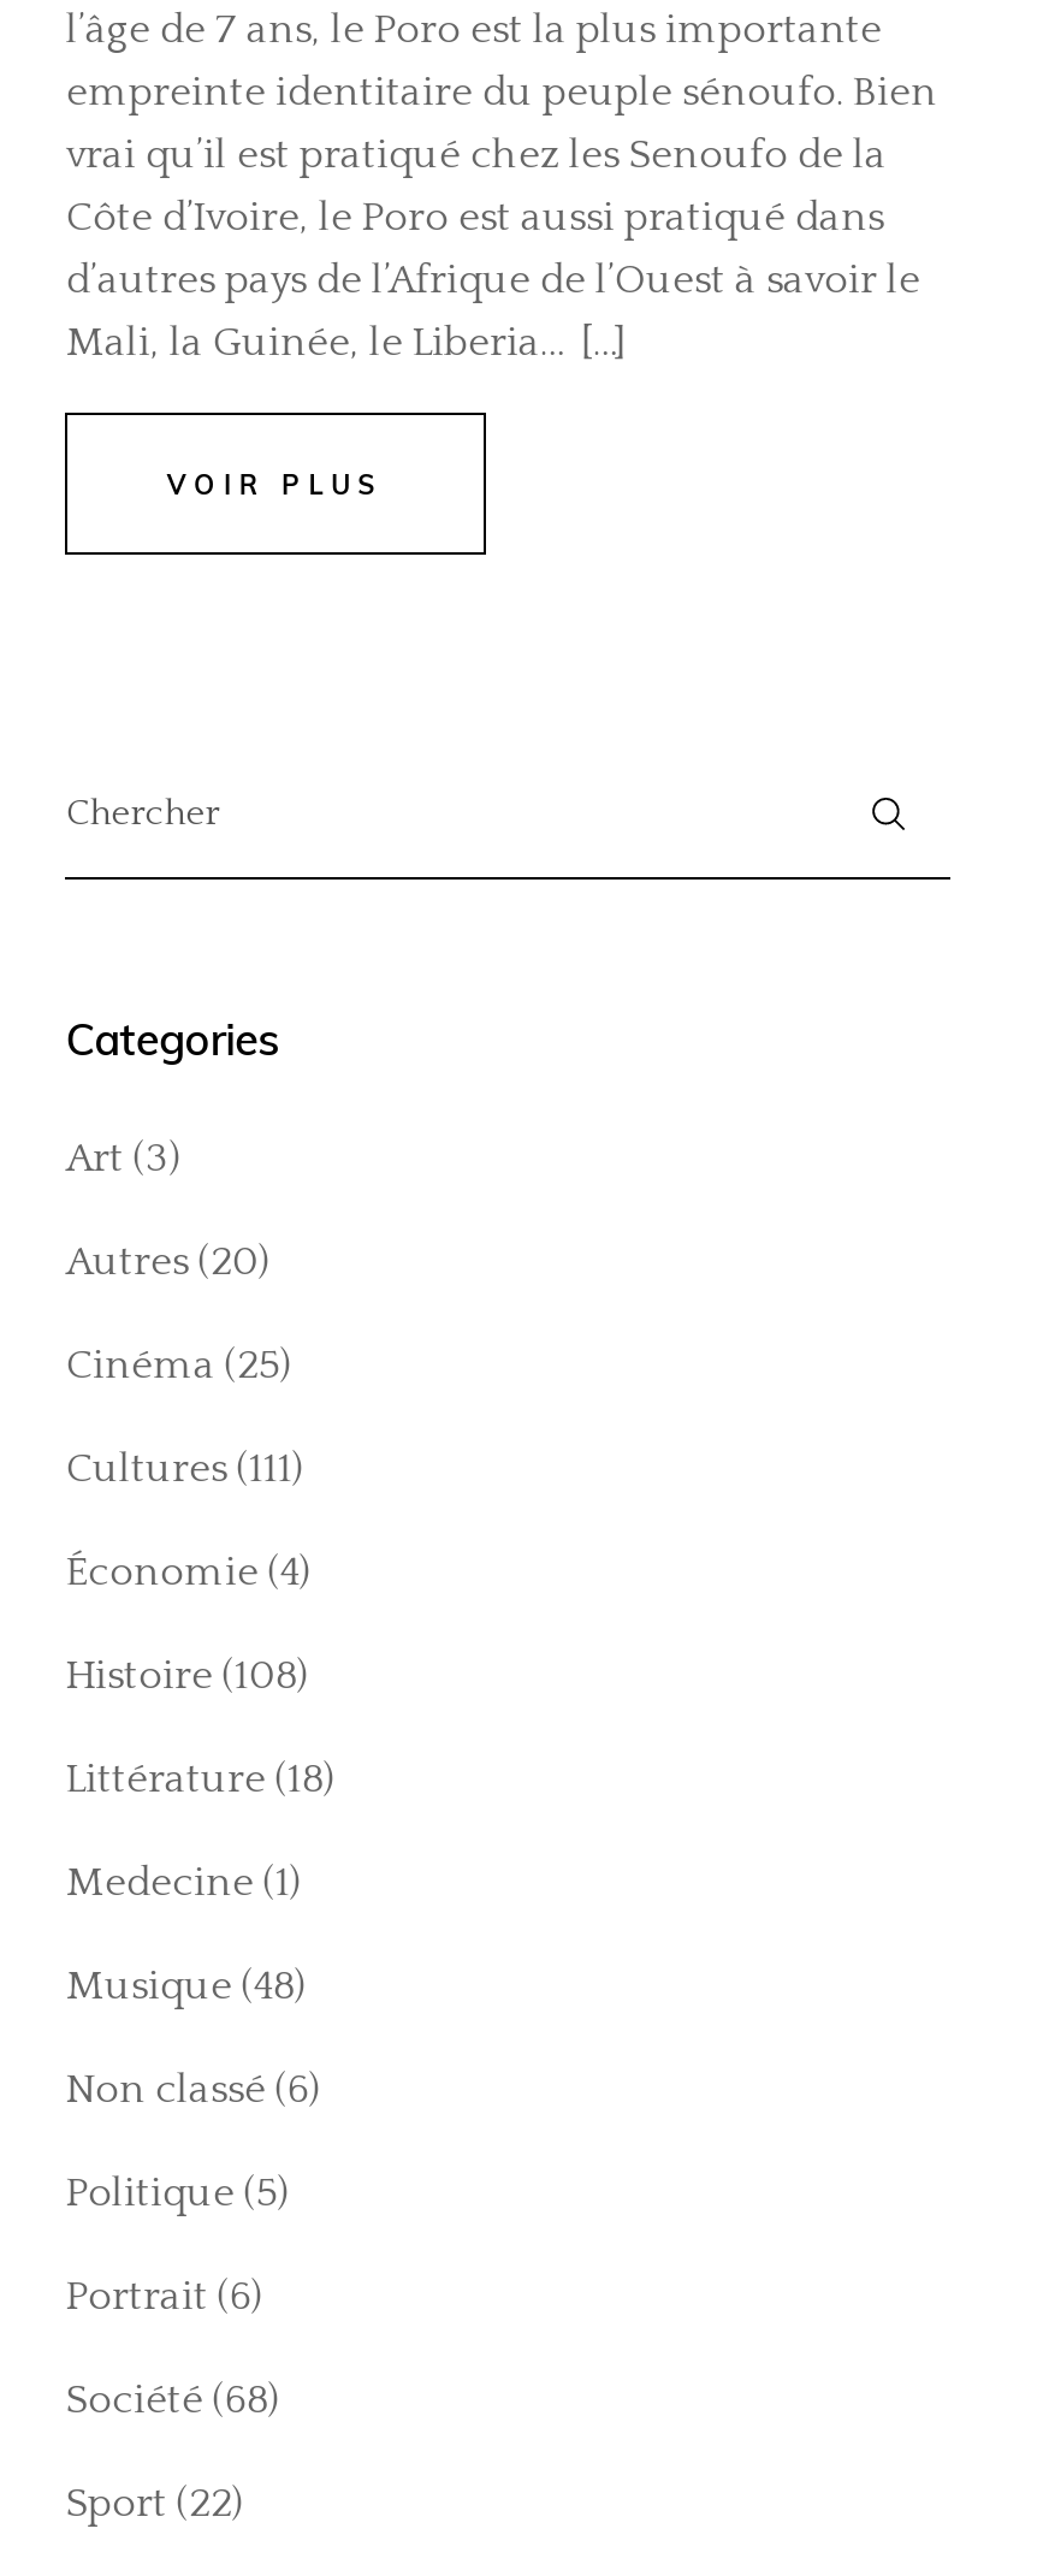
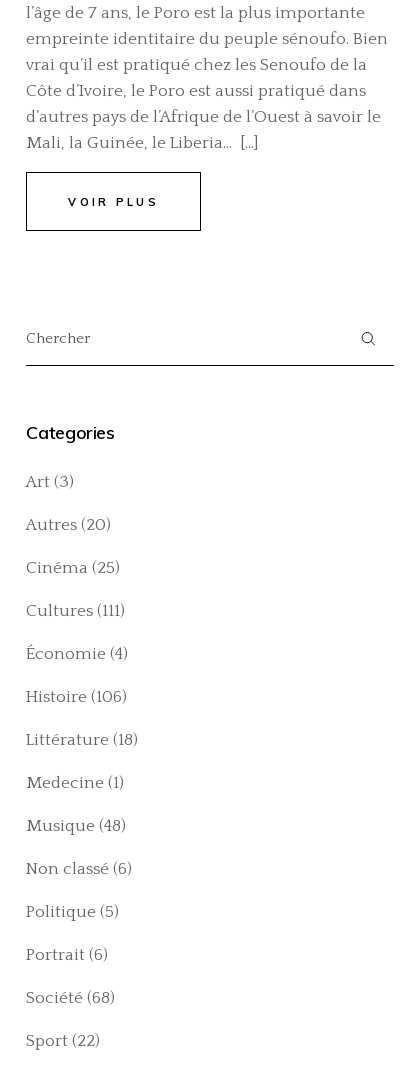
[66,1656,309,1699] Histoire (108) -> [26,688,127,706] Histoire (106)

